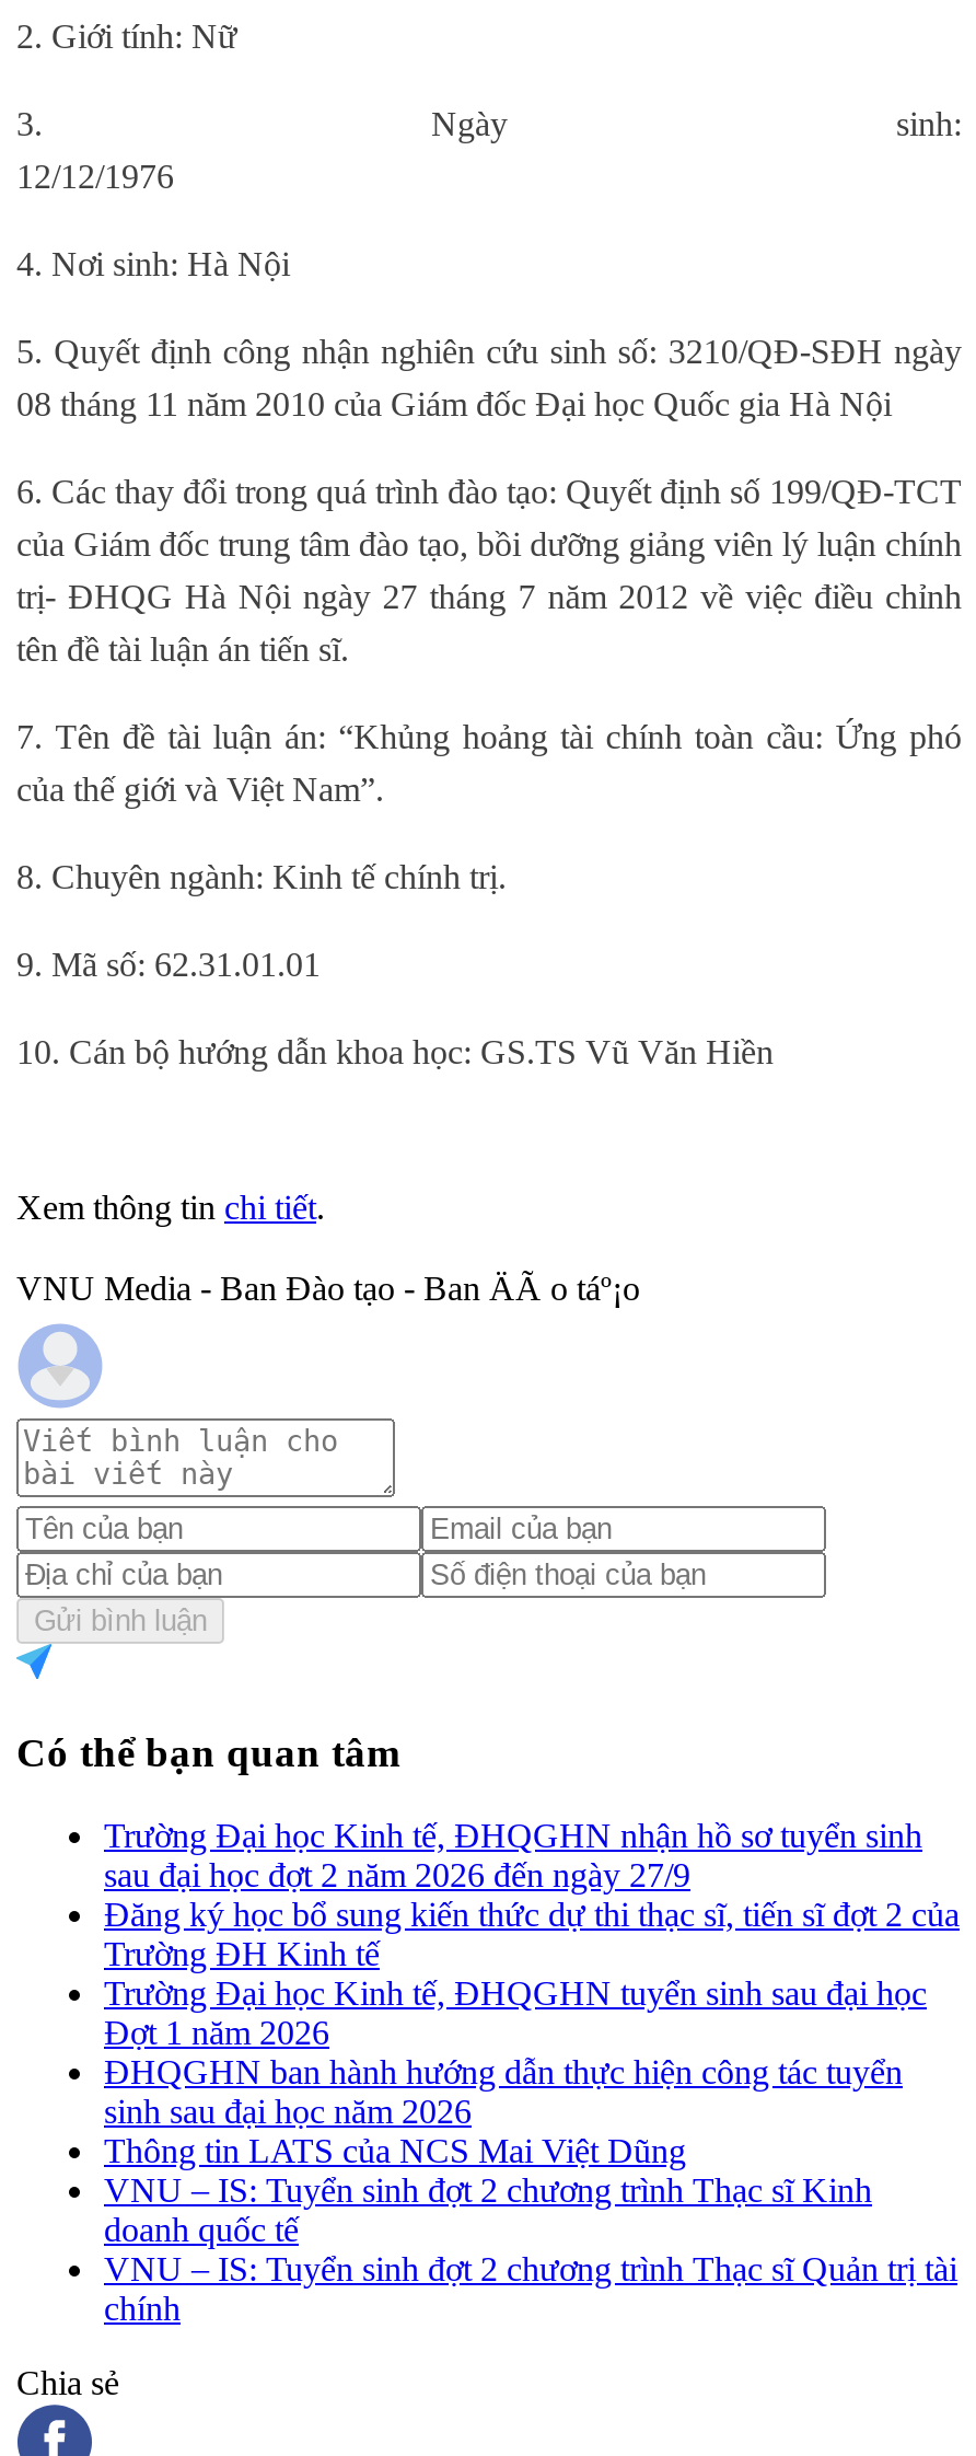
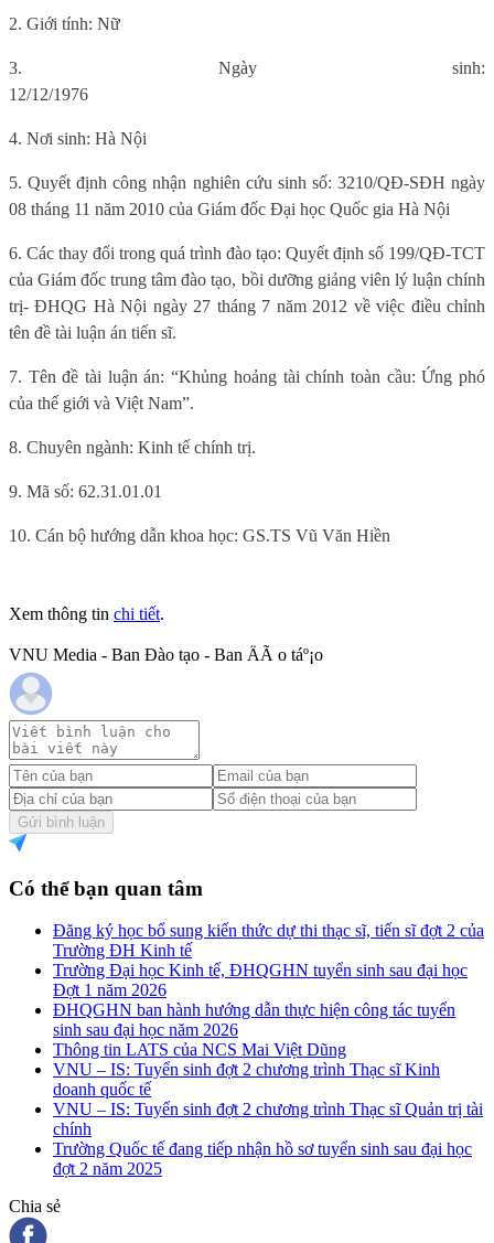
[104,1817,922,1894] Trường Đại học Kinh tế, ĐHQGHN nhận hồ sơ tuyển sinh | sau đại học đợt 2 năm 2026 đến ngày 27/9 -> none
moved [104,1896,960,2327] -> [53,921,484,1138]: Đăng ký học bổ sung kiến thức dự thi thạc sĩ, tiến sĩ đợt 2 của | Trường ĐH Kinh tế | Trường Đại học Kinh tế, ĐHQGHN tuyển sinh sau đại học | ... | VNU – IS: Tuyển sinh đợt 2 chương trình Thạc sĩ Quản trị tài | chính
none -> [53,1140,472,1178] Trường Quốc tế đang tiếp nhận hồ sơ tuyển sinh sau đại học | đợt 2 năm 2025

